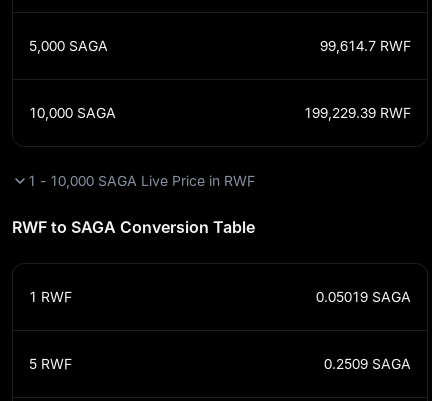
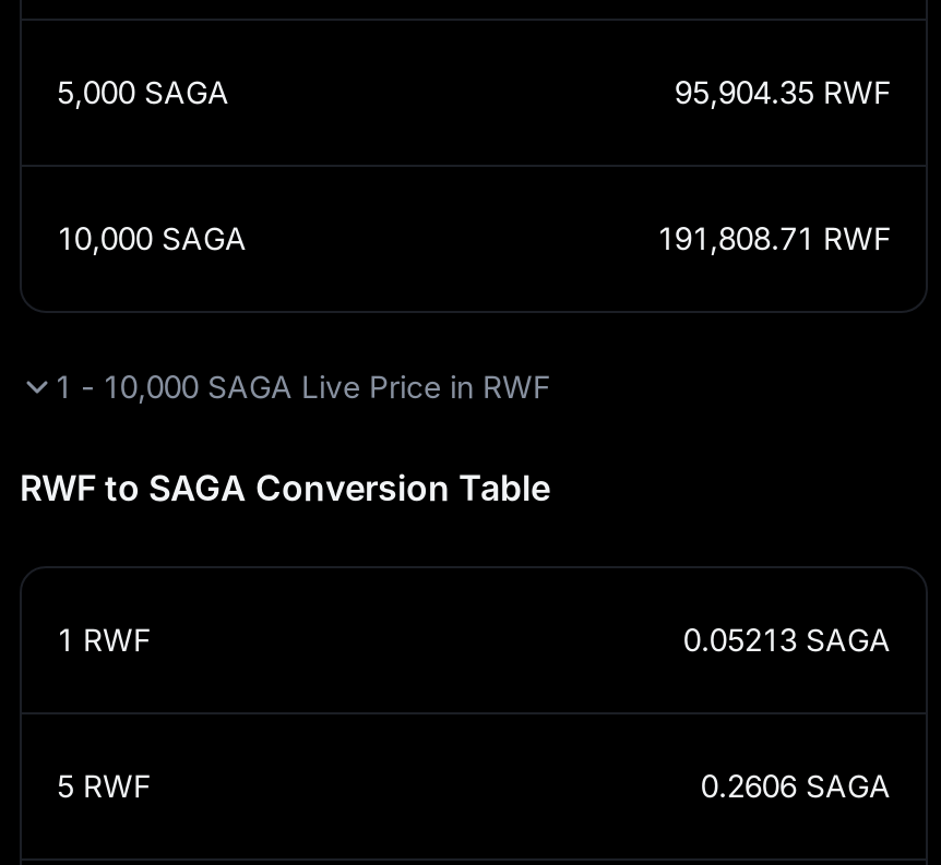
[320,37,411,54] 99,614.7 RWF -> [675,73,891,110] 95,904.35 RWF
[304,104,411,121] 199,229.39 RWF -> [657,219,891,256] 191,808.71 RWF
[316,288,411,305] 0.05019 SAGA -> [683,621,891,658] 0.05213 SAGA
[324,355,411,372] 0.2509 SAGA -> [701,767,891,804] 0.2606 SAGA

